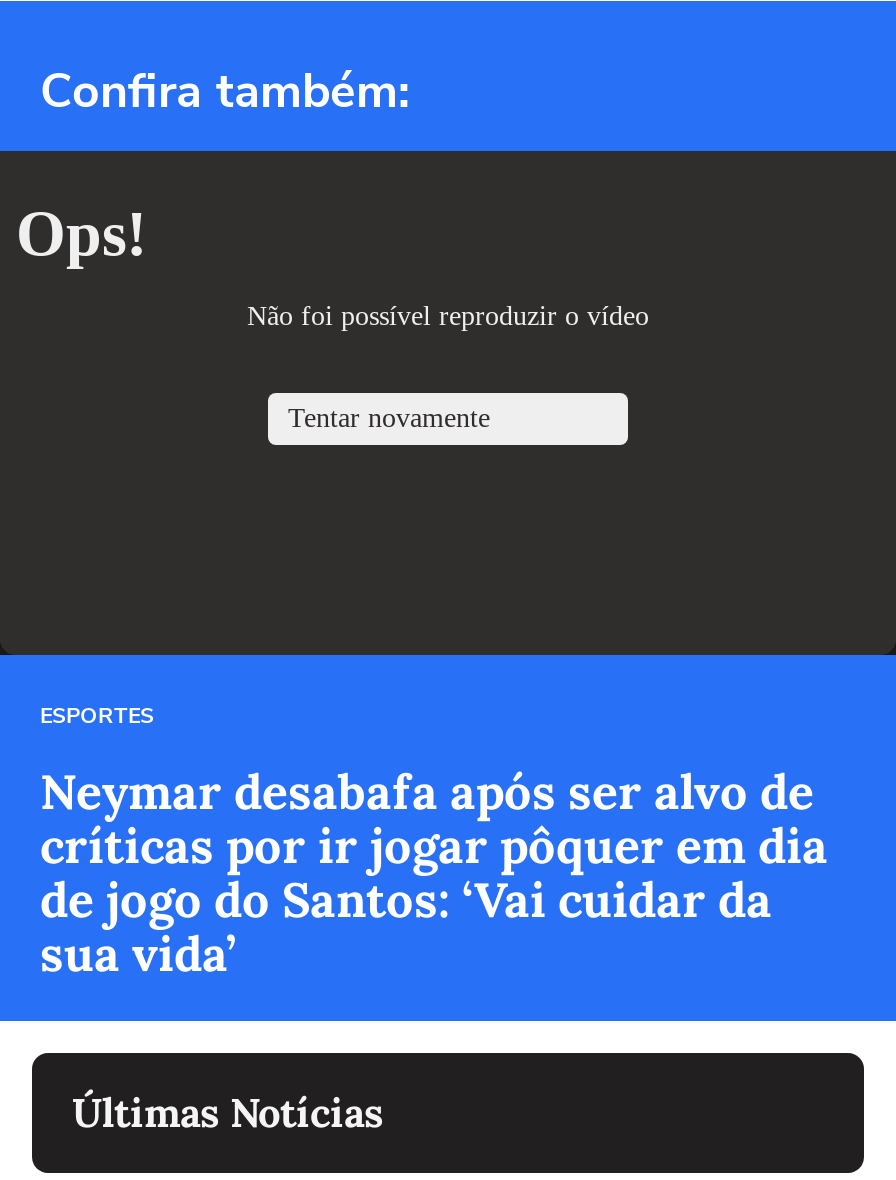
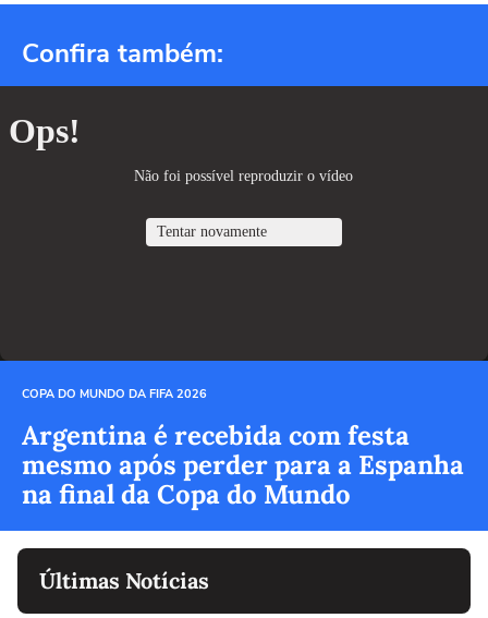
[40,702,154,732] ESPORTES -> [22,386,207,403] COPA DO MUNDO DA FIFA 2026
[40,762,828,986] Neymar desabafa após ser alvo de | críticas por ir jogar pôquer em dia | de jogo do Santos: ‘Vai cuidar da | sua vida’ -> [22,419,464,512] Argentina é recebida com festa | mesmo após perder para a Espanha | na final da Copa do Mundo

